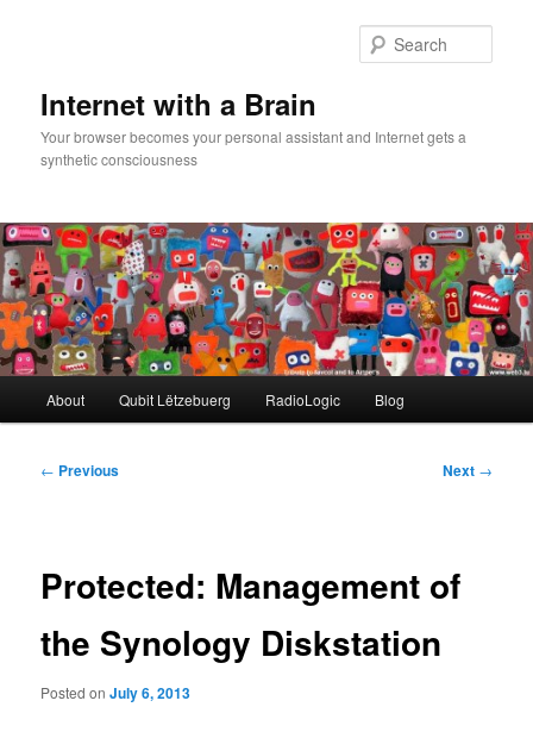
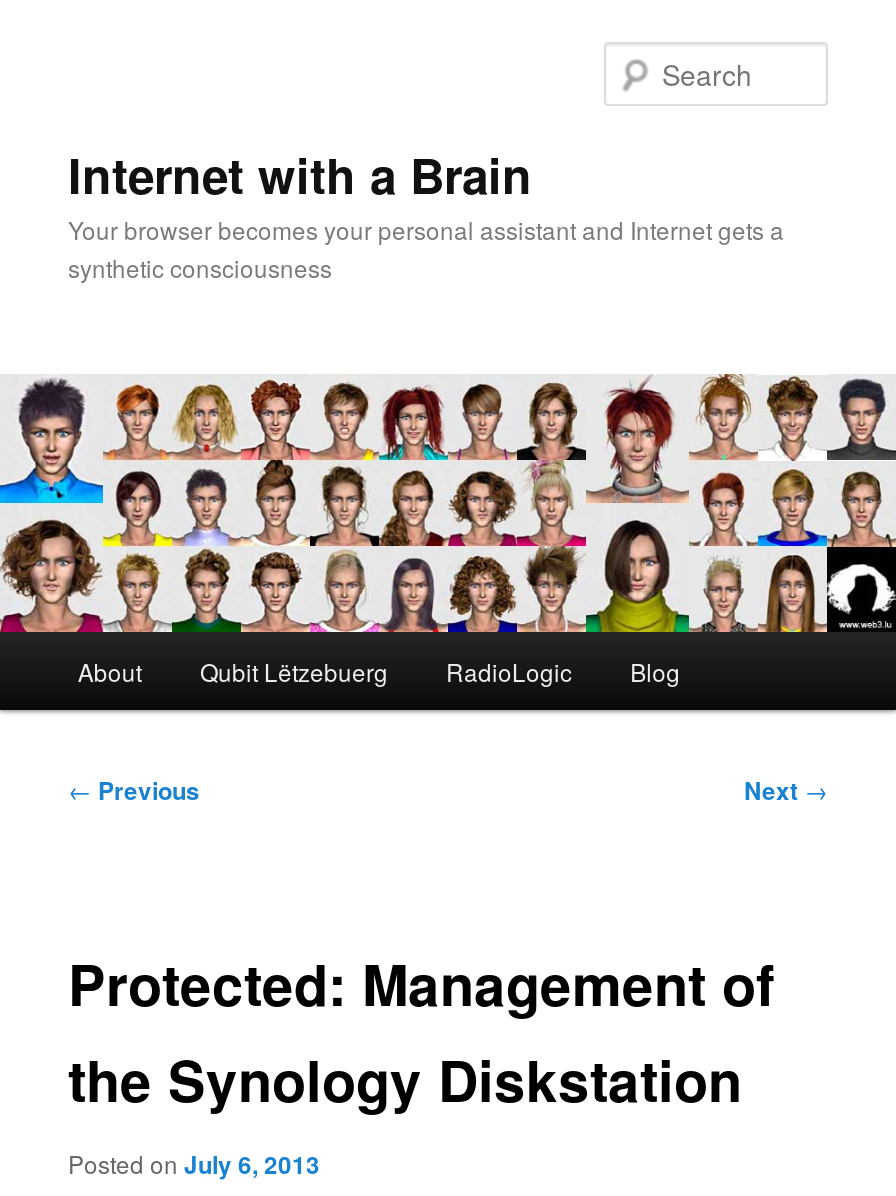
[4,221,529,377] [image] -> [6,374,890,634] [image]

